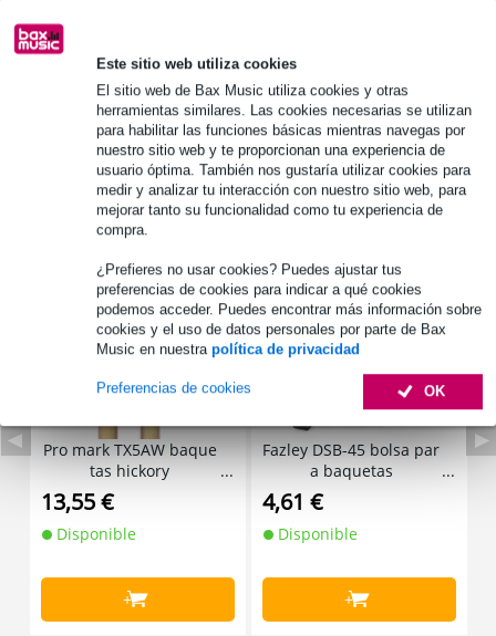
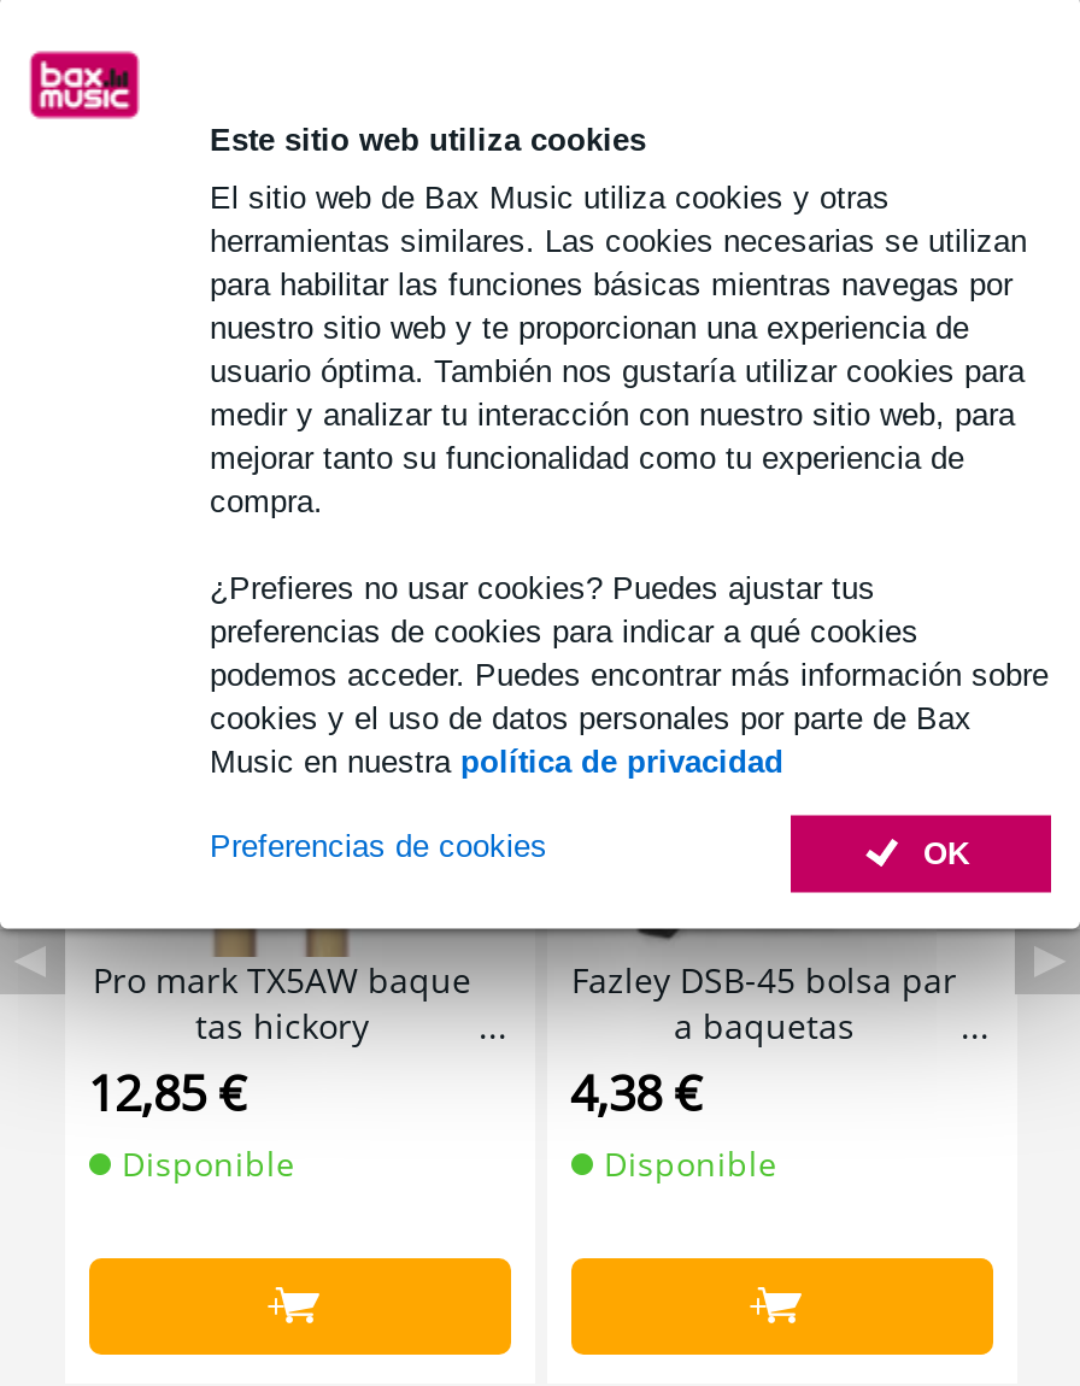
[40,487,113,517] 13,55 € -> [88,1061,247,1126] 12,85 €
[262,487,323,517] 4,61 € -> [570,1061,703,1126] 4,38 €

